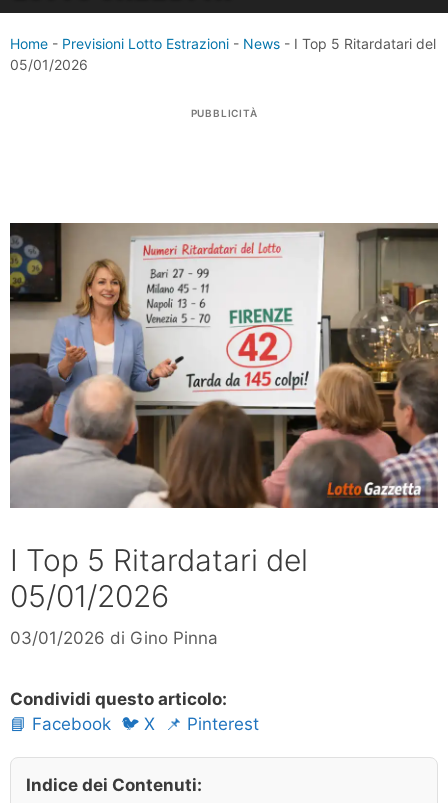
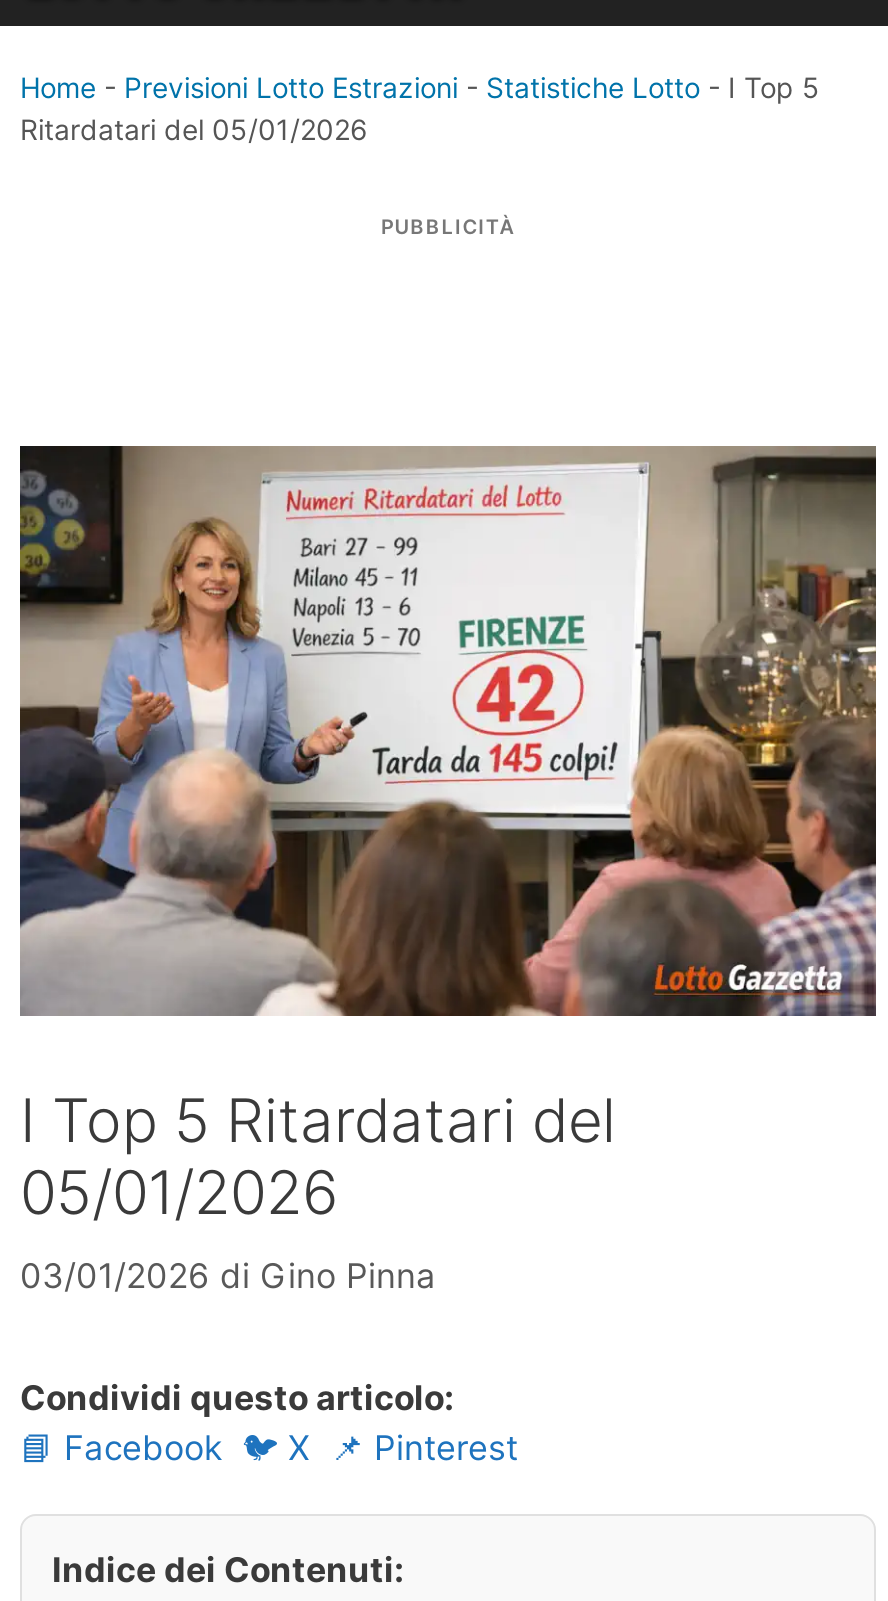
[10,35,436,73] Home - Previsioni Lotto Estrazioni - News - I Top 5 Ritardatari del | 05/01/2026 -> [20,70,820,146] Home - Previsioni Lotto Estrazioni - Statistiche Lotto - I Top 5 | Ritardatari del 05/01/2026

